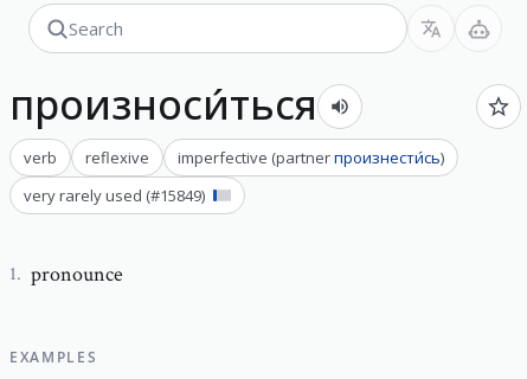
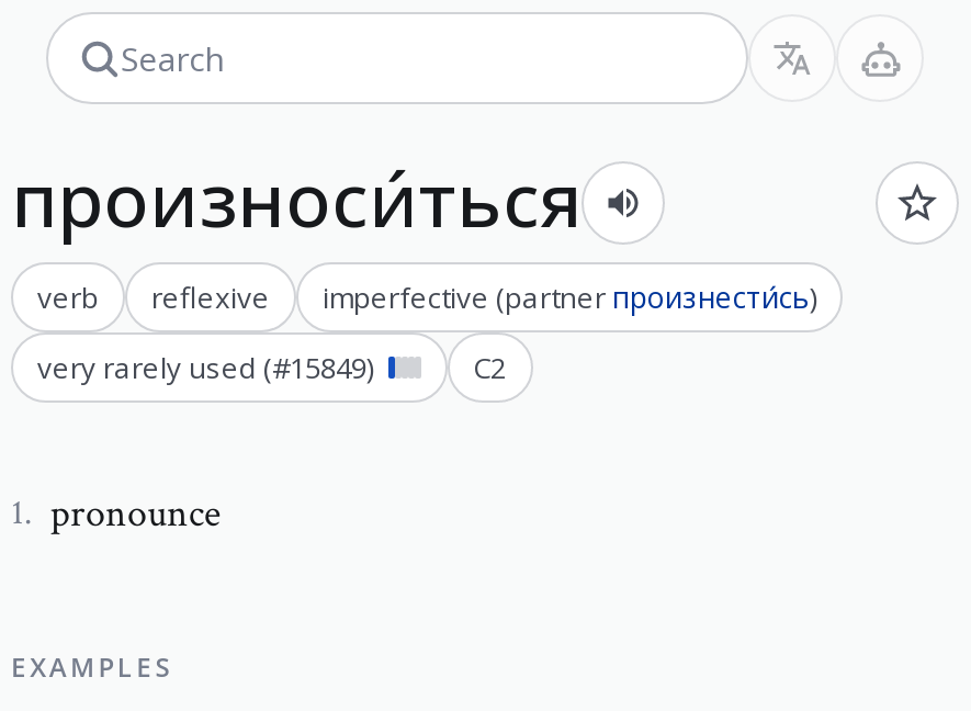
none -> [473,347,506,386] C2

